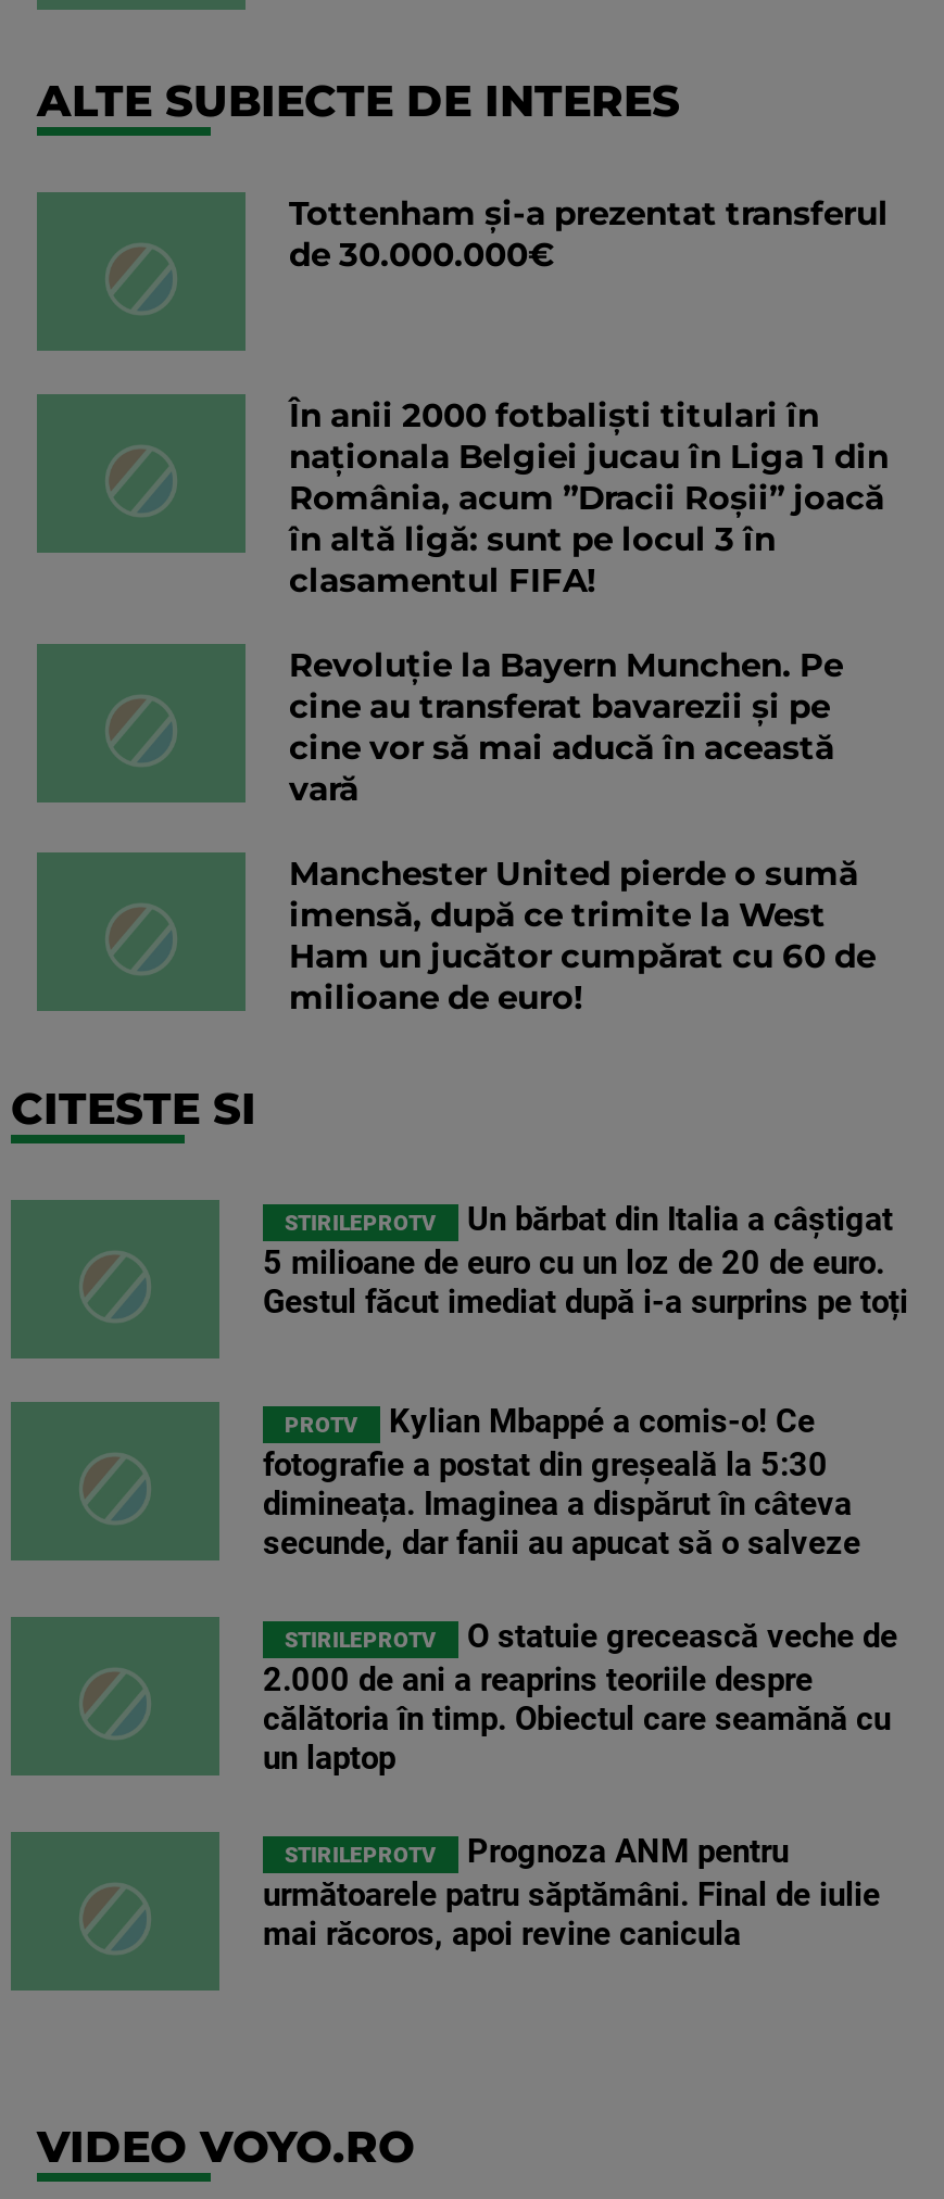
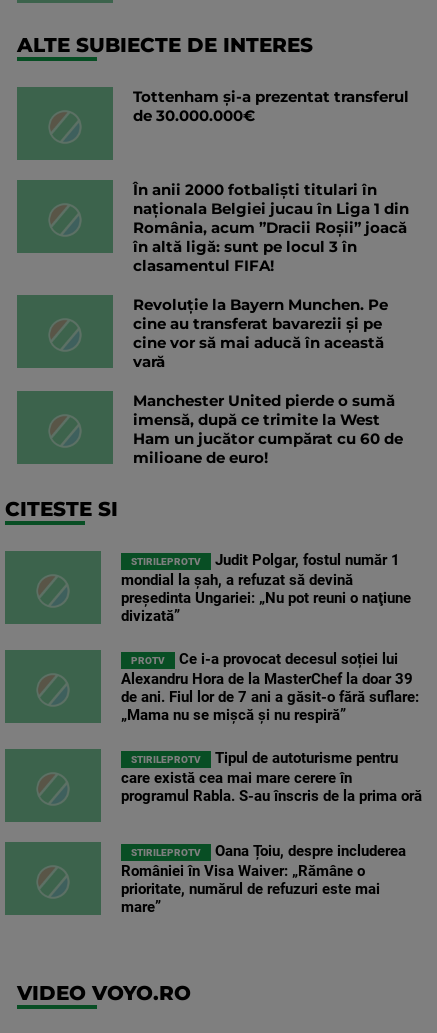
[263,1200,908,1321] Un bărbat din Italia a câștigat | 5 milioane de euro cu un loz de 20 de euro. | Gestul făcut imediat după i-a surprins pe toți -> [121,551,411,625] Judit Polgar, fostul număr 1 | mondial la şah, a refuzat să devină | preşedinta Ungariei: „Nu pot reuni o naţiune | divizată”
[263,1402,860,1562] Kylian Mbappé a comis-o! Ce | fotografie a postat din greșeală la 5:30 | dimineața. Imaginea a dispărut în câteva | secunde, dar fanii au apucat să o salveze -> [121,650,419,724] Ce i-a provocat decesul soției lui | Alexandru Hora de la MasterChef la doar 39 | de ani. Fiul lor de 7 ani a găsit-o fără suflare: | „Mama nu se mișcă și nu respiră”
[263,1617,897,1777] O statuie grecească veche de | 2.000 de ani a reaprins teoriile despre | călătoria în timp. Obiectul care seamănă cu | un laptop -> [121,749,422,805] Tipul de autoturisme pentru | care există cea mai mare cerere în | programul Rabla. S-au înscris de la prima oră
[263,1832,880,1953] Prognoza ANM pentru | următoarele patru săptămâni. Final de iulie | mai răcoros, apoi revine canicula -> [121,842,406,916] Oana Țoiu, despre includerea | României în Visa Waiver: „Rămâne o | prioritate, numărul de refuzuri este mai | mare”

